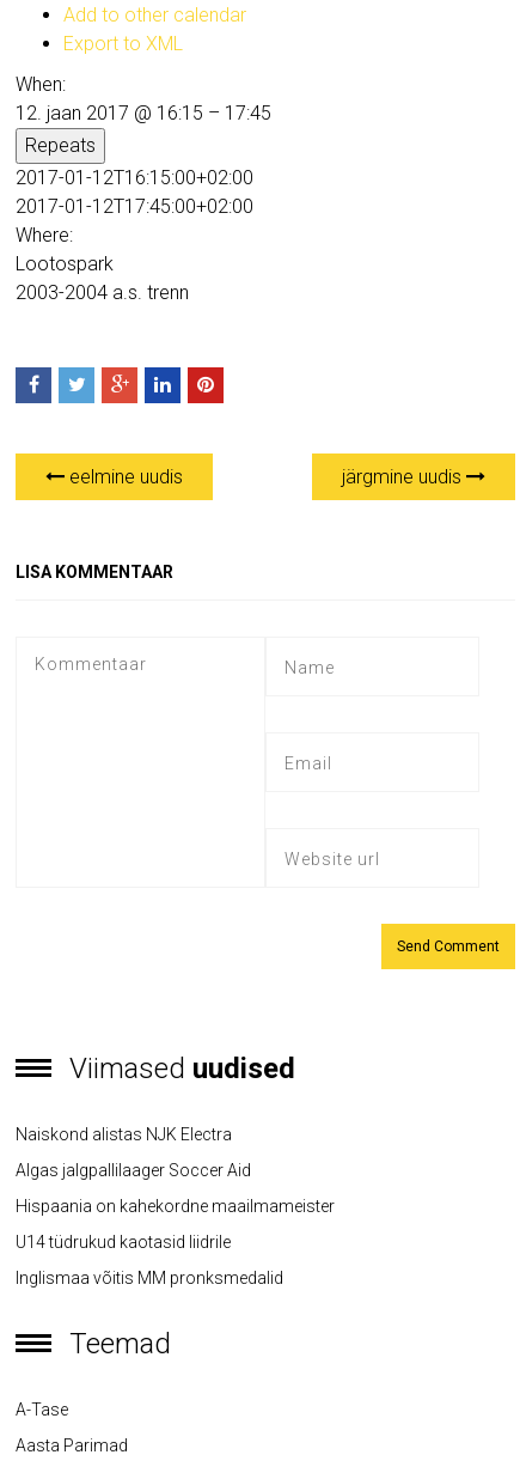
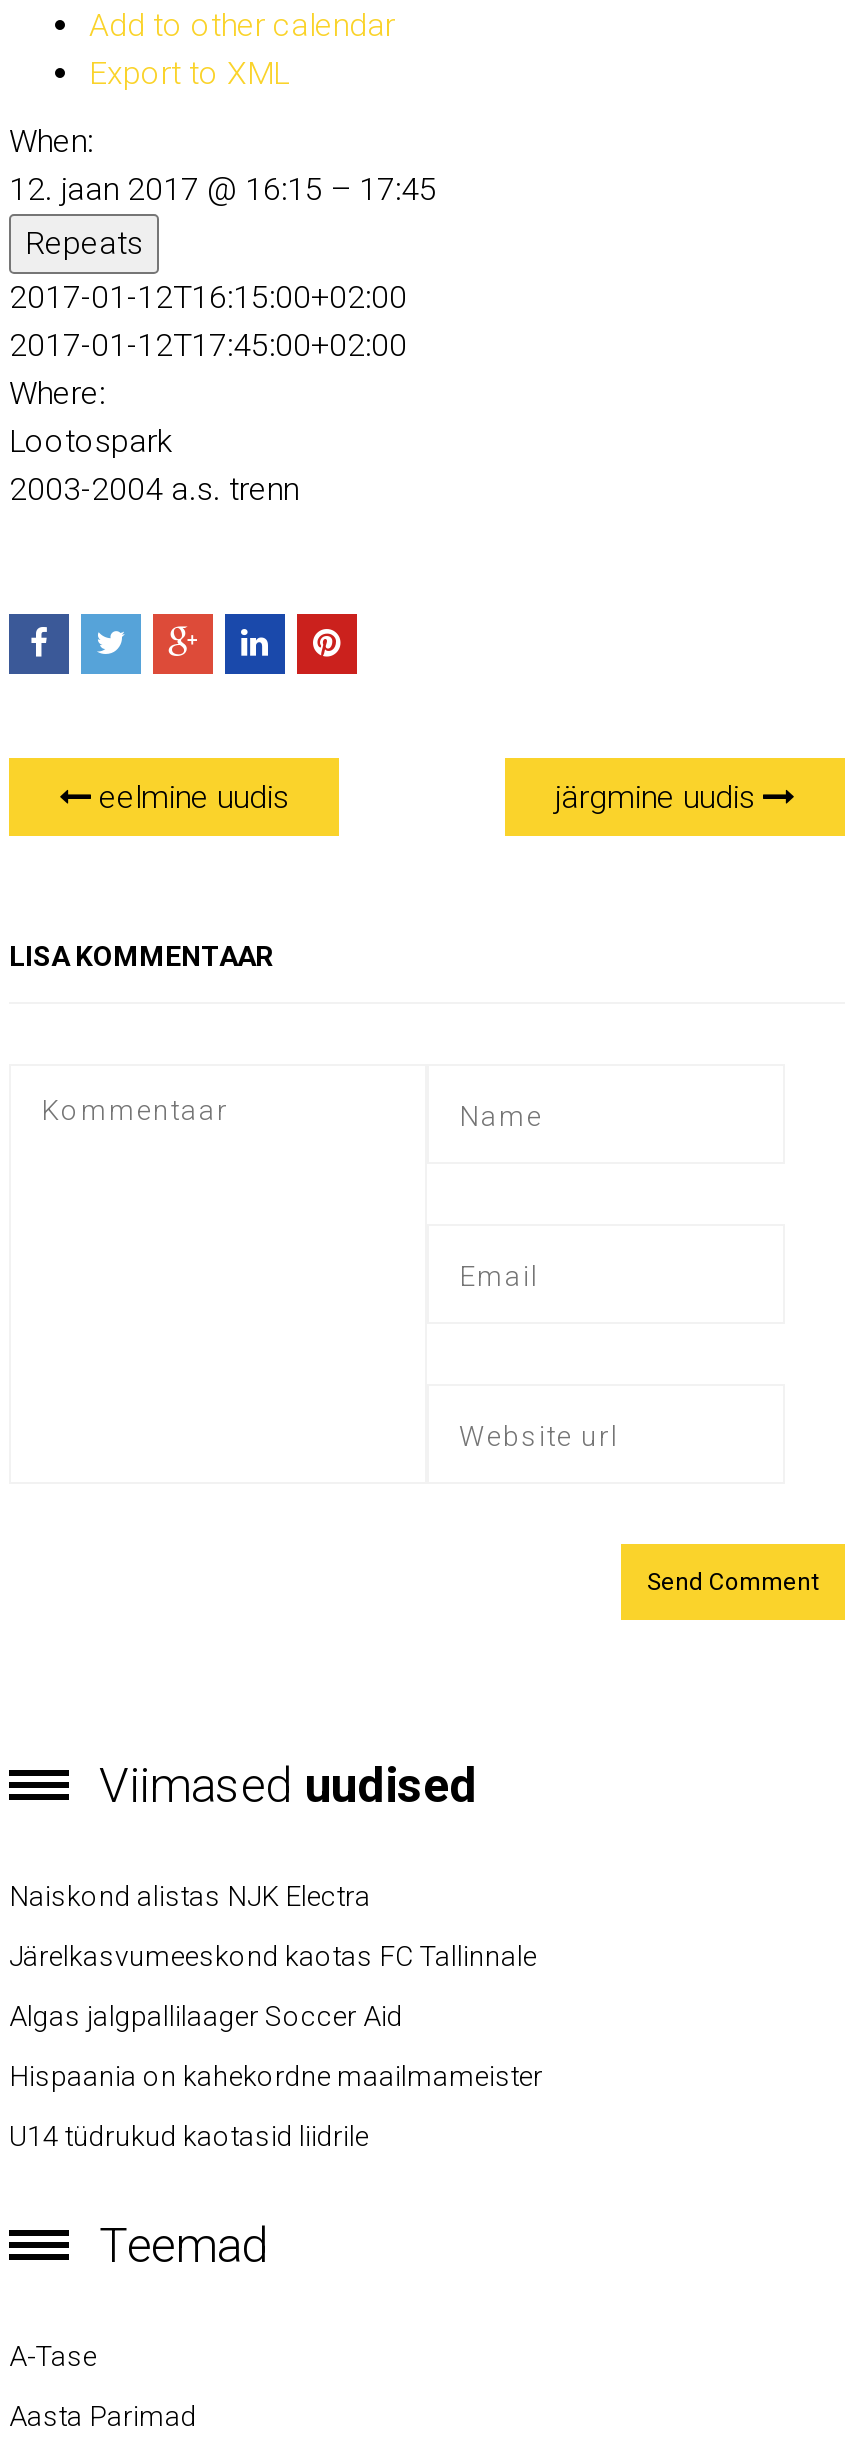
none -> [9,1940,537,1972] Järelkasvumeeskond kaotas FC Tallinnale
moved [16,1161,335,1252] -> [9,2000,543,2152]: Algas jalgpallilaager Soccer Aid | Hispaania on kahekordne maailmameister | U14 tüdrukud kaotasid liidrile
[16,1268,283,1288] Inglismaa võitis MM pronksmedalid -> none

